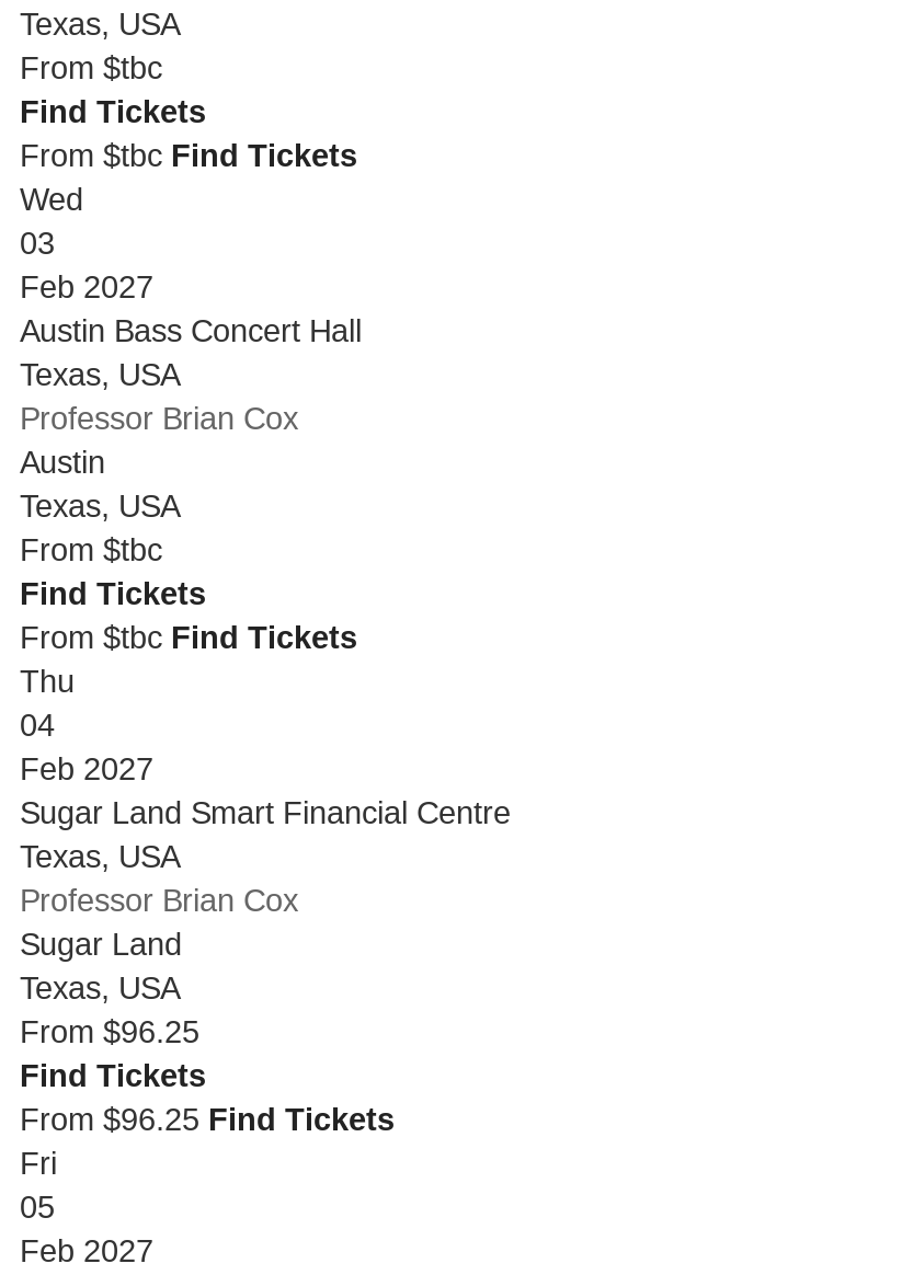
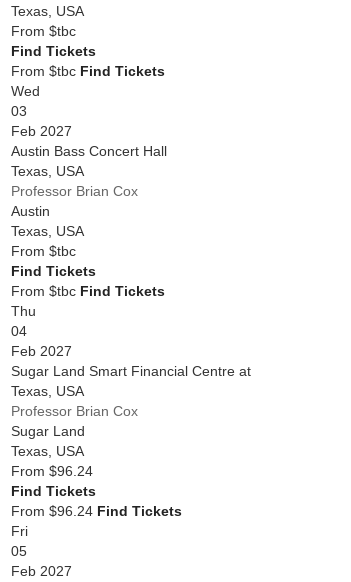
[20,795,511,830] Sugar Land Smart Financial Centre -> [11,363,251,379] Sugar Land Smart Financial Centre at
[20,1014,199,1049] From $96.25 -> [11,463,93,479] From $96.24
[20,1102,395,1137] From $96.25 Find Tickets -> [11,503,182,519] From $96.24 Find Tickets

